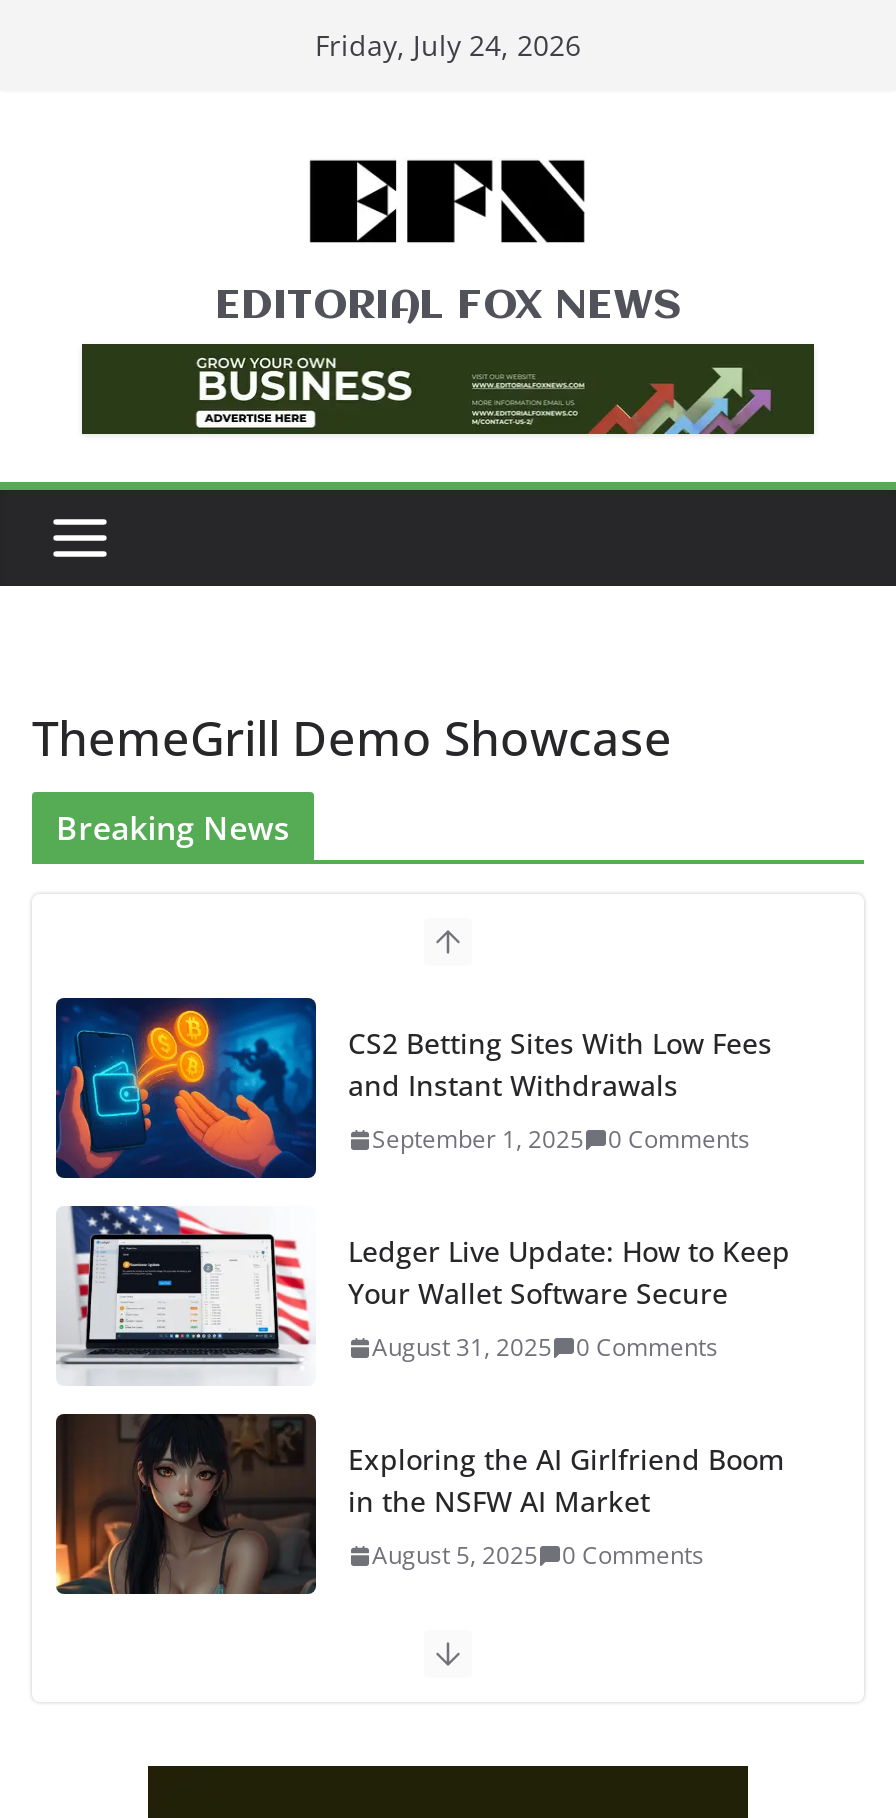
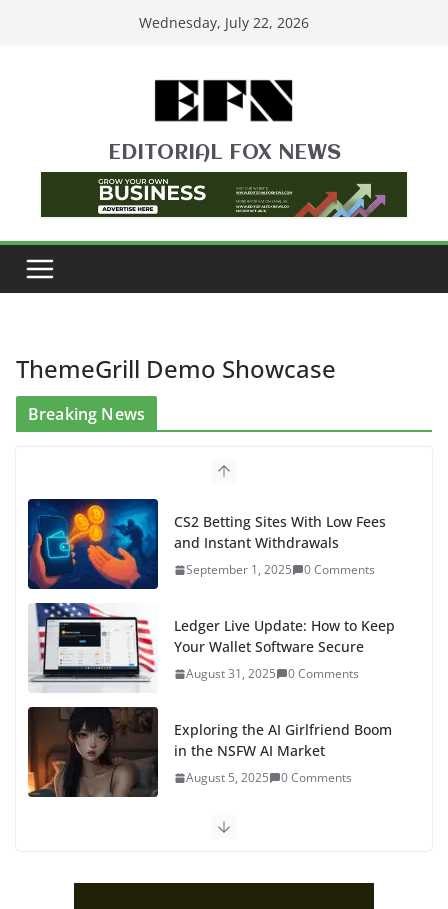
[315,26,581,64] Friday, July 24, 2026 -> [139,13,309,32] Wednesday, July 22, 2026

